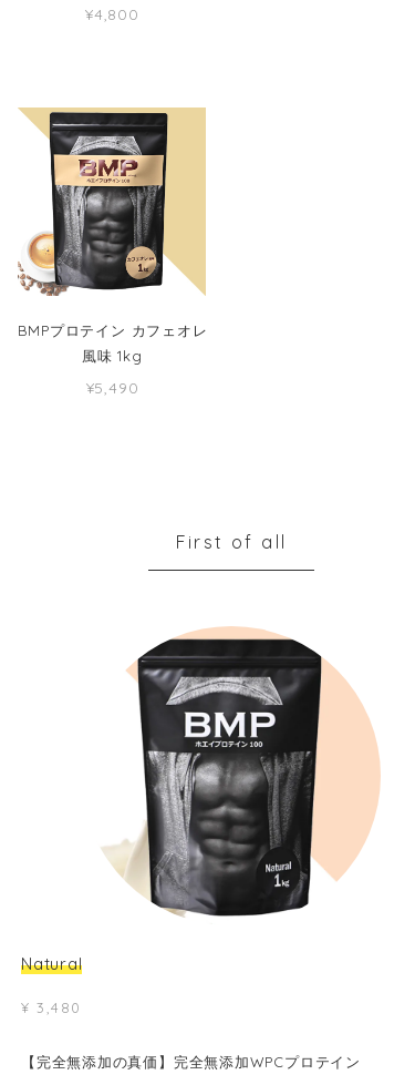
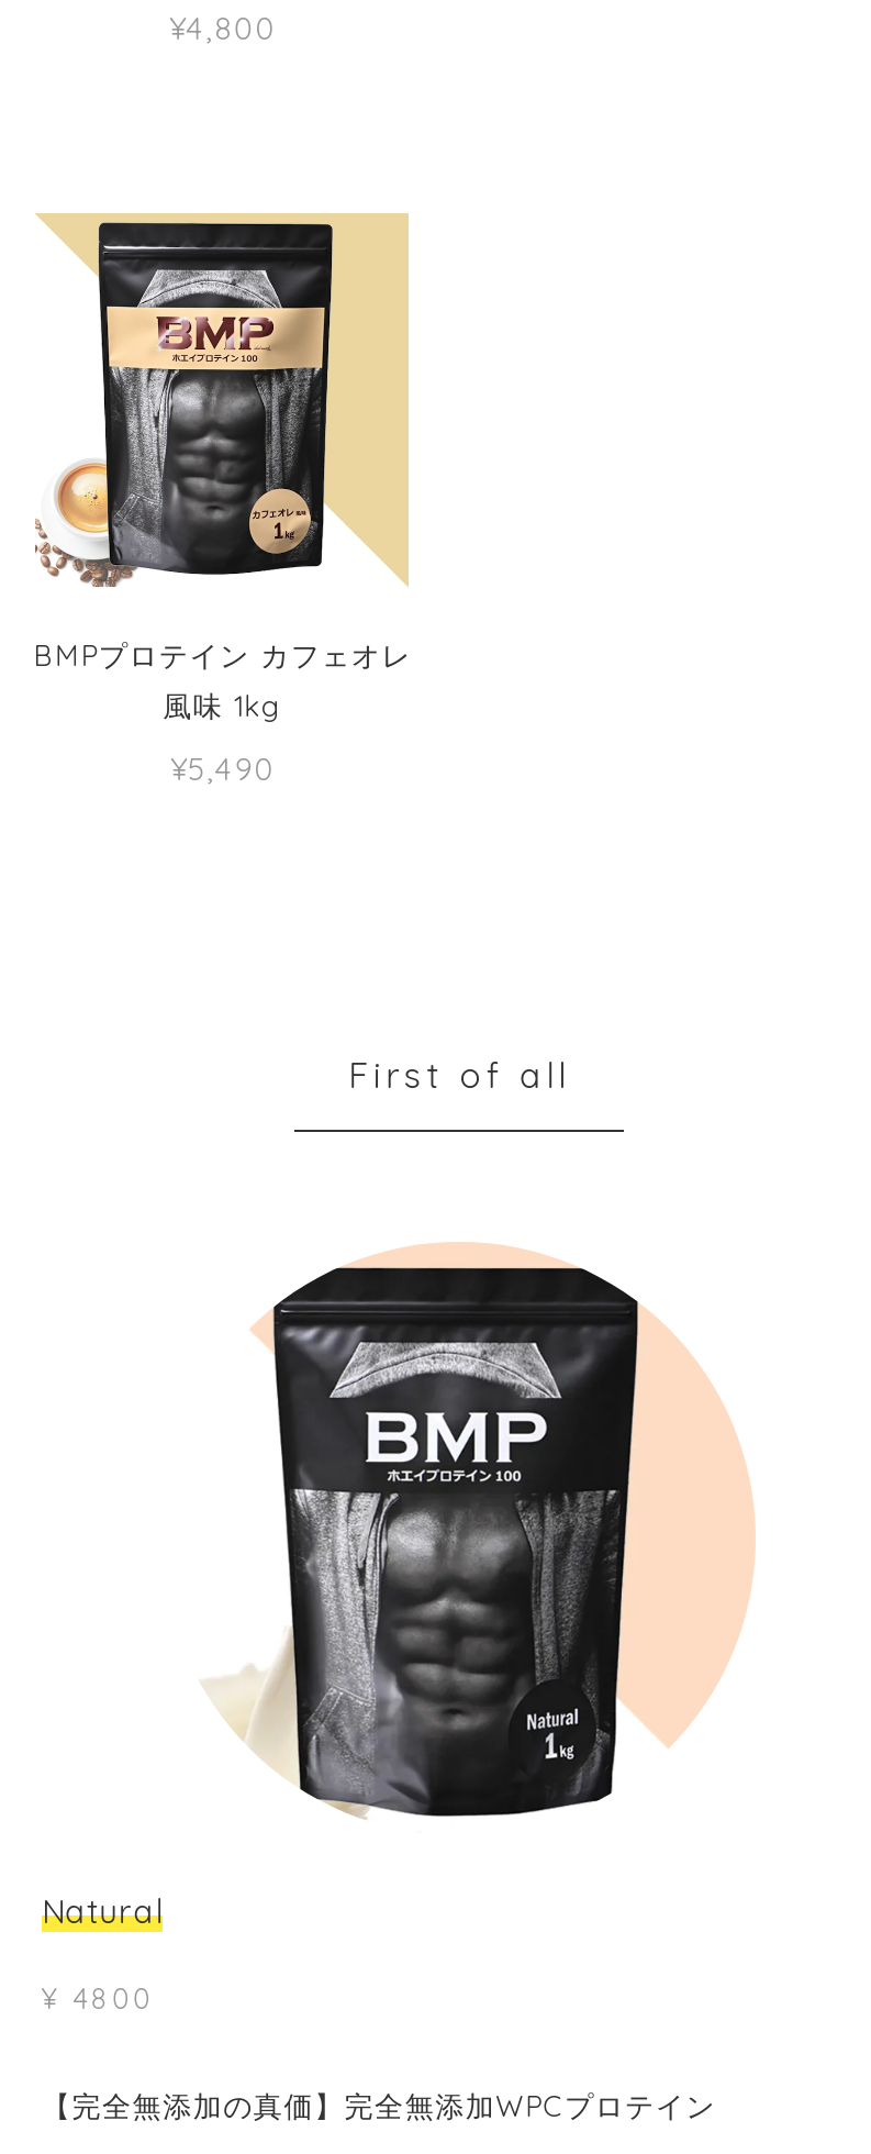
[21,998,82,1016] ¥ 3,480 -> [42,1979,154,2015] ¥ 4800

